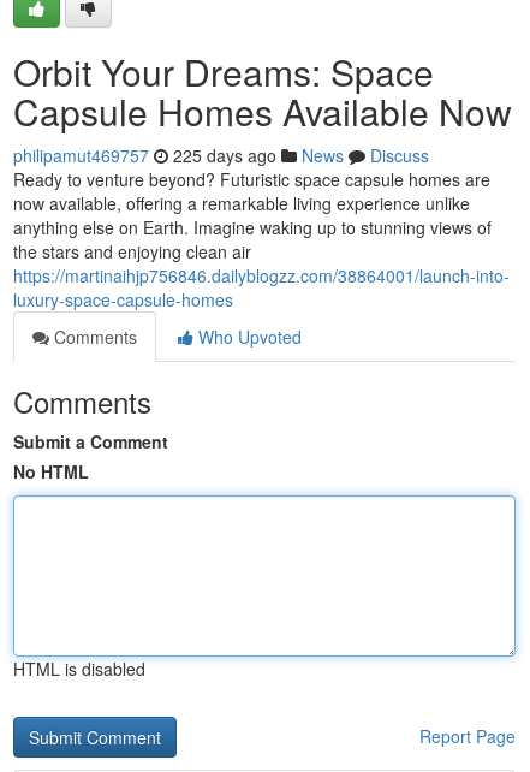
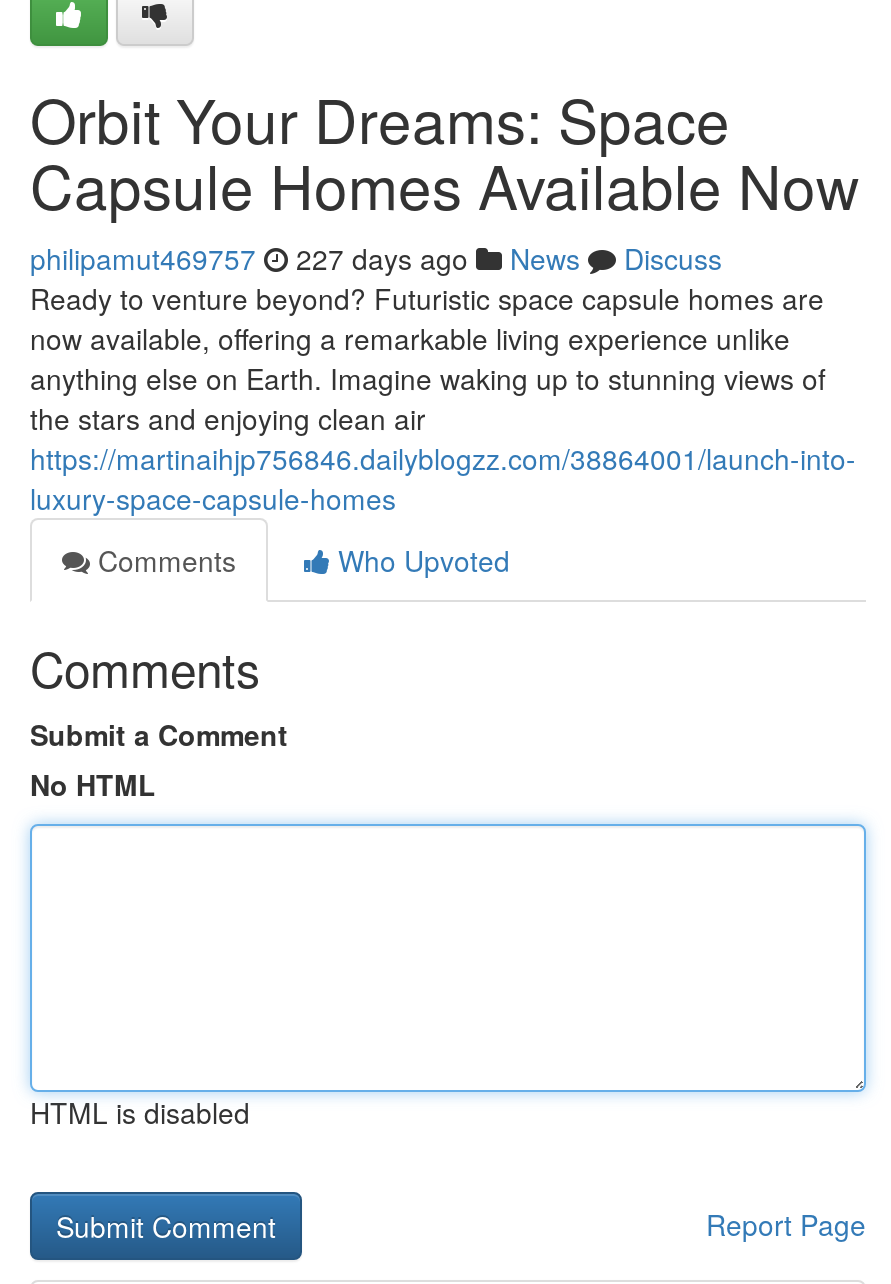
[13,143,429,167] philipamut469757 225 days ago News Discuss -> [30,238,722,278] philipamut469757 227 days ago News Discuss

